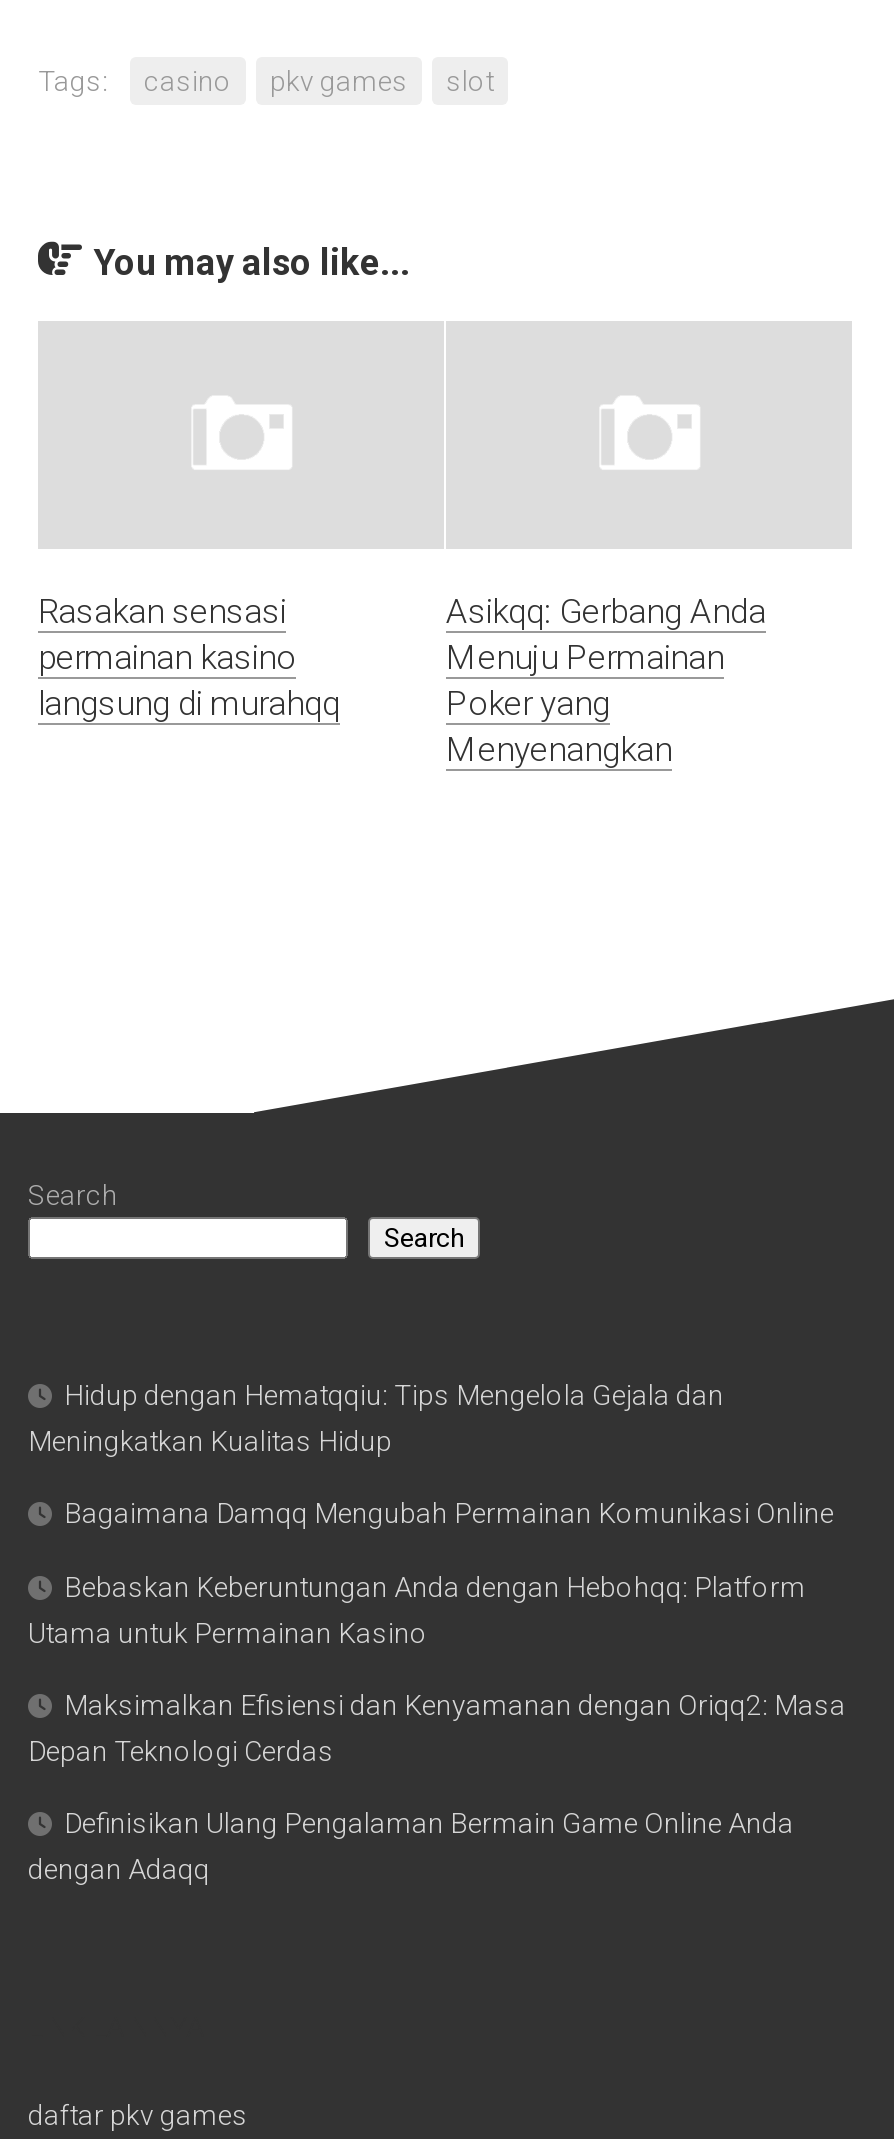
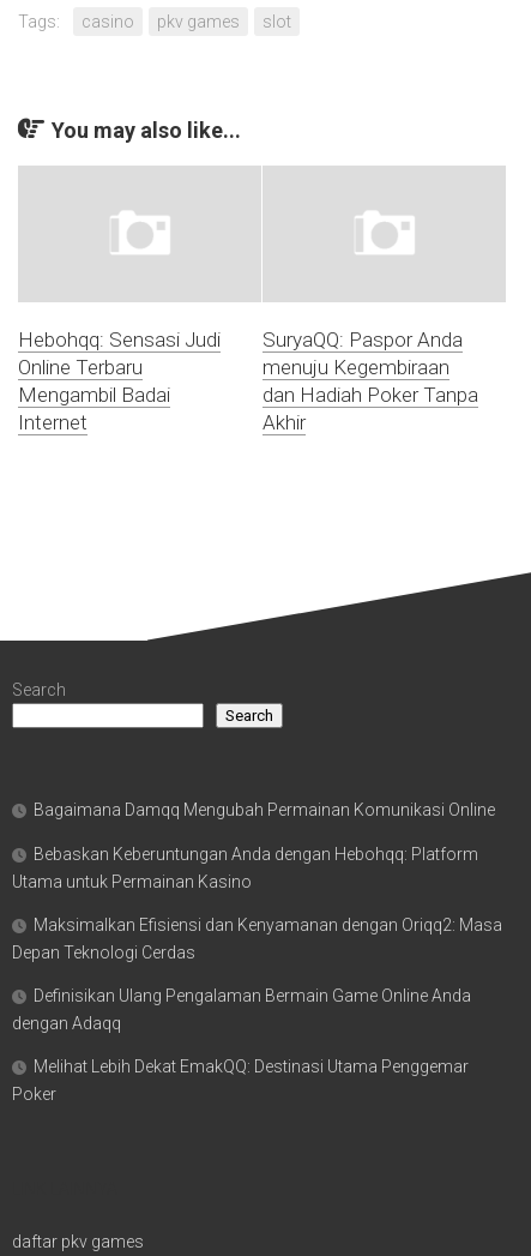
[38,591,340,723] Rasakan sensasi | permainan kasino | langsung di murahqq -> [18,327,221,434] Hebohqq: Sensasi Judi | Online Terbaru | Mengambil Badai | Internet
[446,591,766,769] Asikqq: Gerbang Anda | Menuju Permainan | Poker yang | Menyenangkan -> [263,327,478,434] SuryaQQ: Paspor Anda | menuju Kegembiraan | dan Hadiah Poker Tanpa | Akhir
[28,1379,724,1457] Hidup dengan Hematqqiu: Tips Mengelola Gejala dan | Meningkatkan Kualitas Hidup -> none
moved [28,1497,846,1885] -> [12,800,502,1033]: Bagaimana Damqq Mengubah Permainan Komunikasi Online | Bebaskan Keberuntungan Anda dengan Hebohqq: Platform | Utama untuk Permainan Kasino | Maksimalkan Efisiensi dan Kenyamanan dengan Oriqq2: Masa | Depan Teknologi Cerdas | Definisikan Ulang Pengalaman Bermain Game Online Anda | dengan Adaqq
none -> [12,1057,469,1104] Melihat Lebih Dekat EmakQQ: Destinasi Utama Penggemar | Poker

